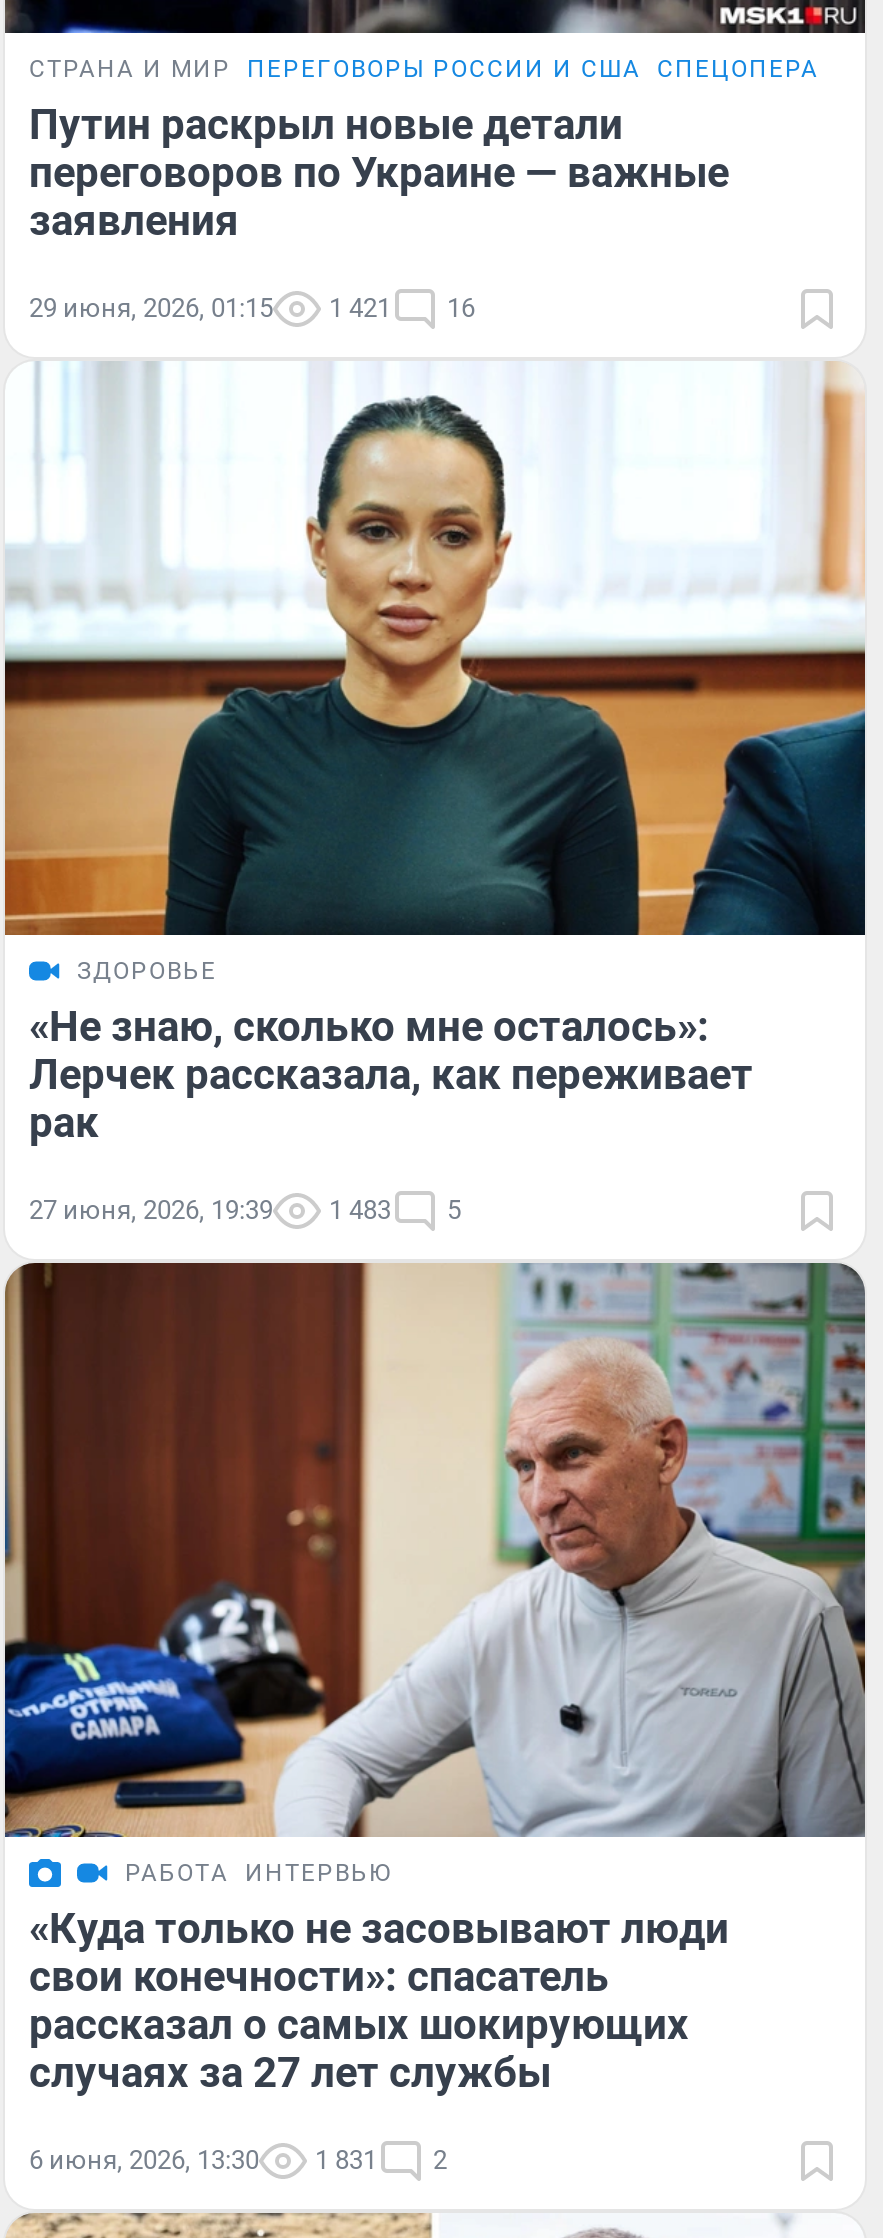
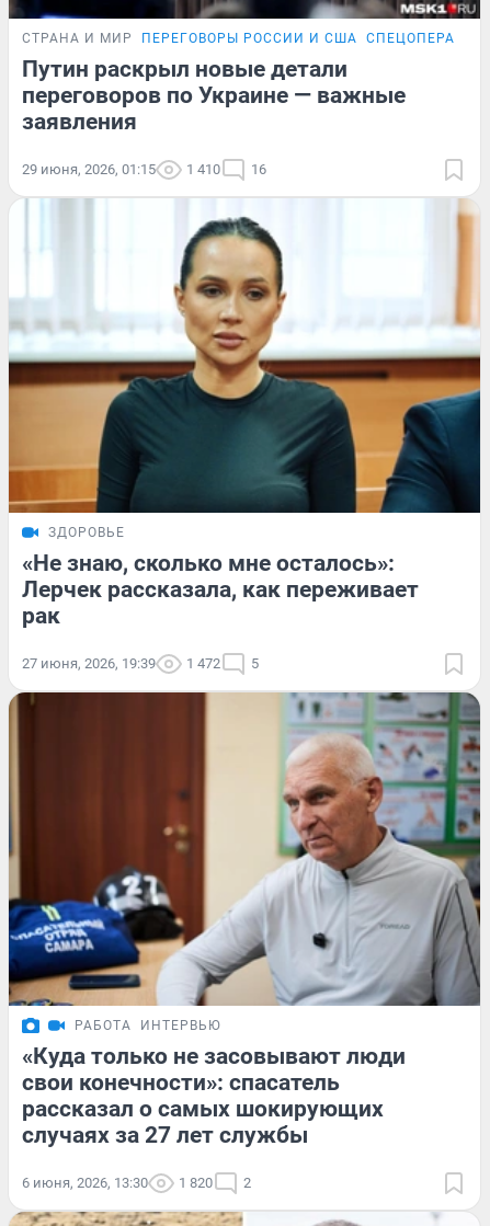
[29,294,475,324] 29 июня, 2026, 01:15 1 421 16 -> [22,161,266,177] 29 июня, 2026, 01:15 1 410 16
[29,1195,461,1225] 27 июня, 2026, 19:39 1 483 5 -> [22,655,259,671] 27 июня, 2026, 19:39 1 472 5
[315,2144,377,2174] 1 831 -> [179,1175,213,1191] 1 820

